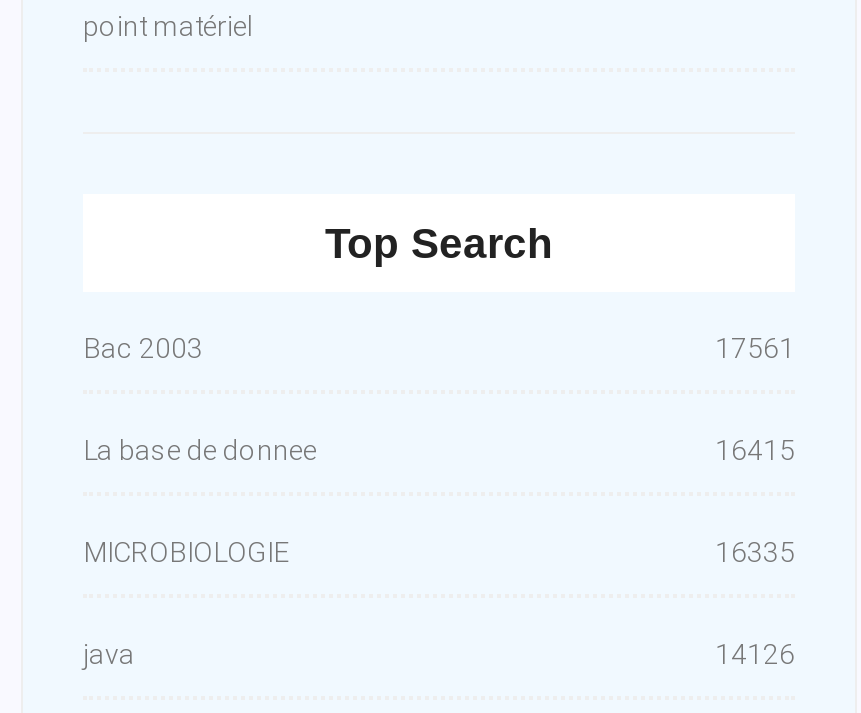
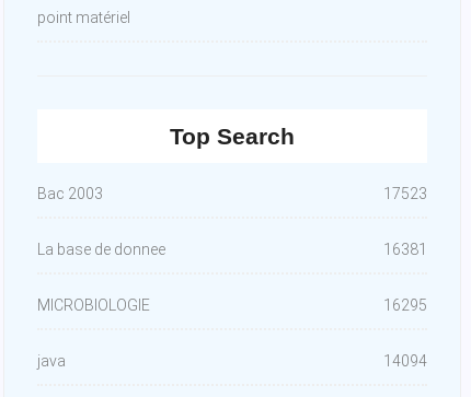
[715,332,795,364] 17561 -> [383,185,427,202] 17523
[715,434,795,466] 16415 -> [383,241,427,258] 16381
[715,536,795,568] 16335 -> [383,296,427,314] 16295
[715,638,795,670] 14126 -> [383,352,427,370] 14094

